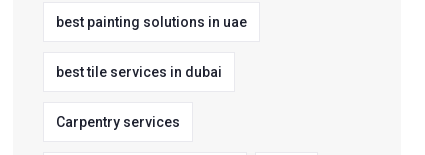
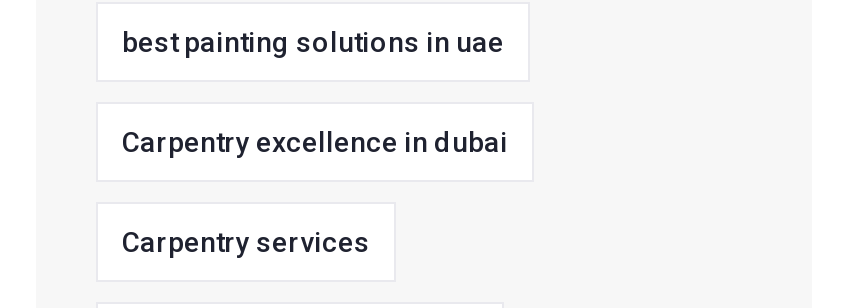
[56,64,222,80] best tile services in dubai -> [122,126,508,158] Carpentry excellence in dubai

